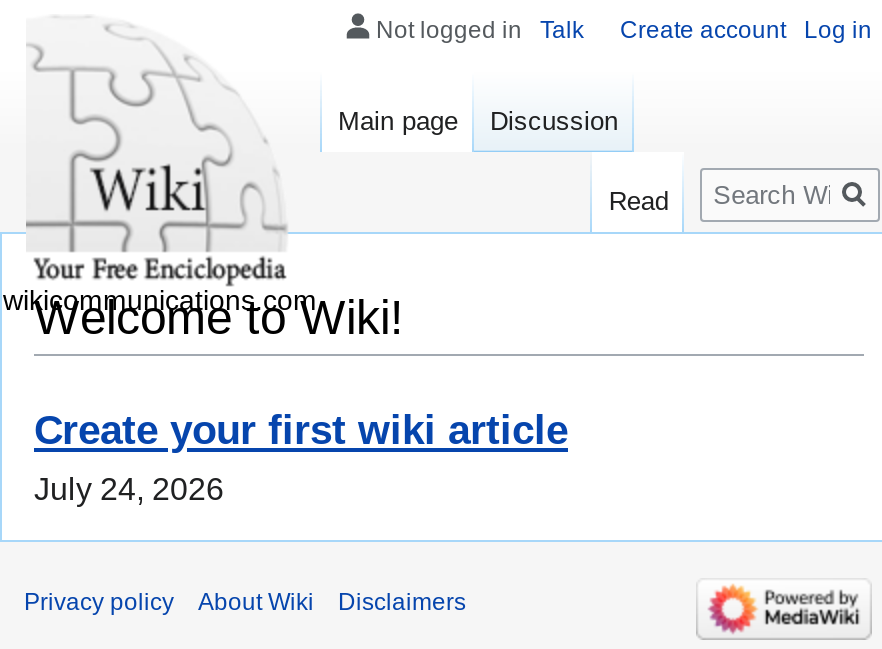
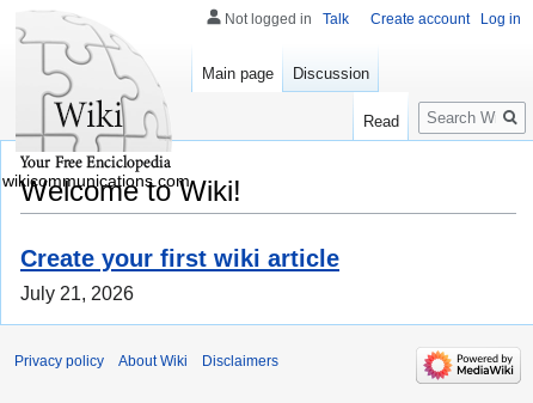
[34,473,224,507] July 24, 2026 -> [20,284,134,304] July 21, 2026

